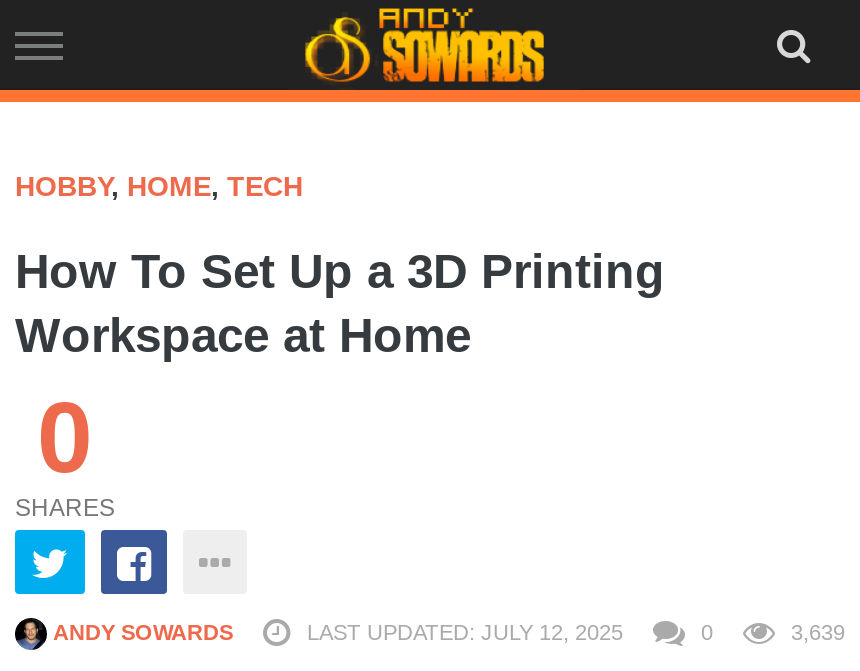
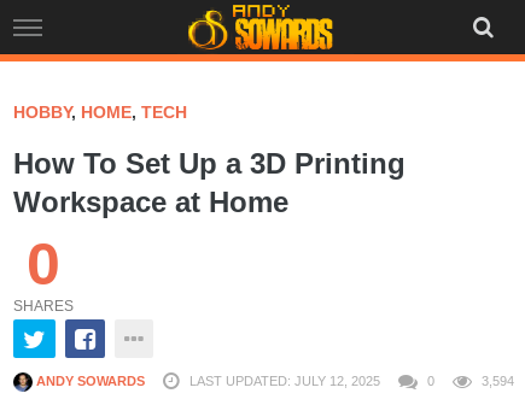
[785,620,845,644] 3,639 -> [478,374,514,388] 3,594

